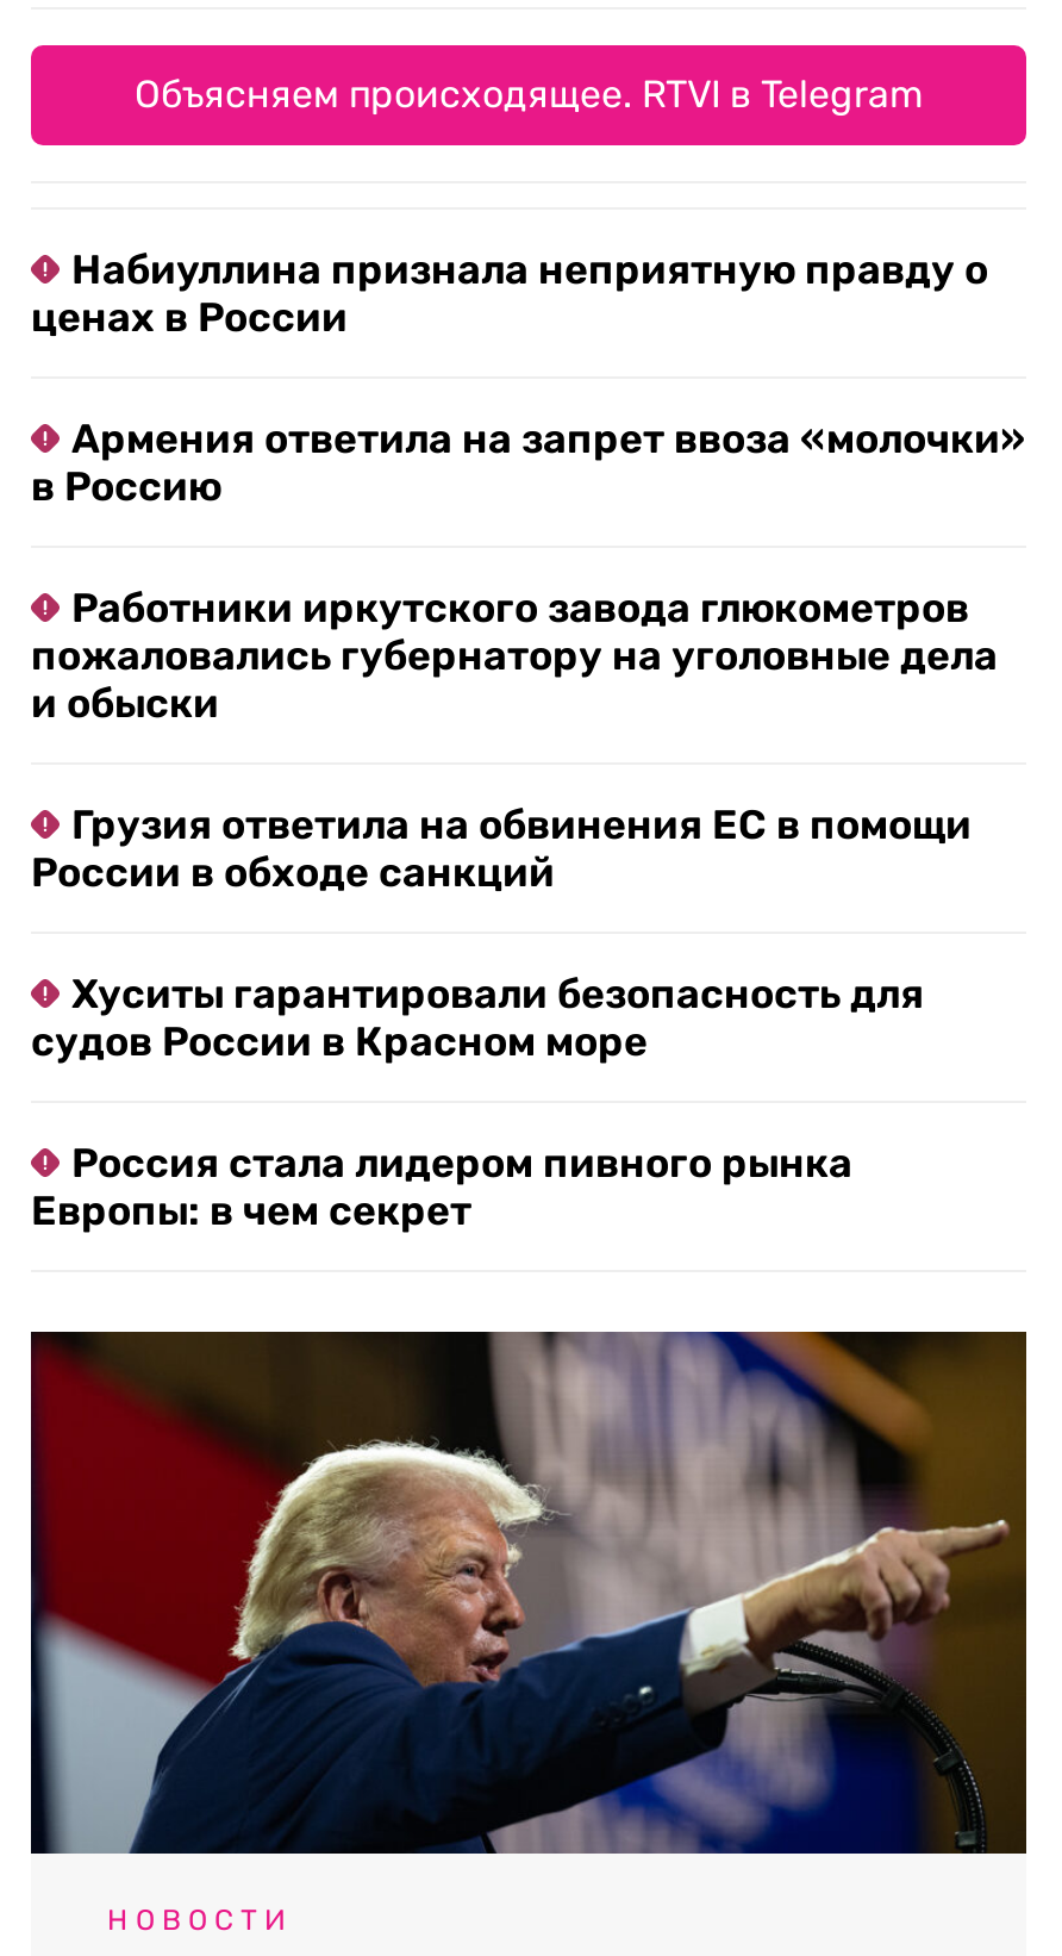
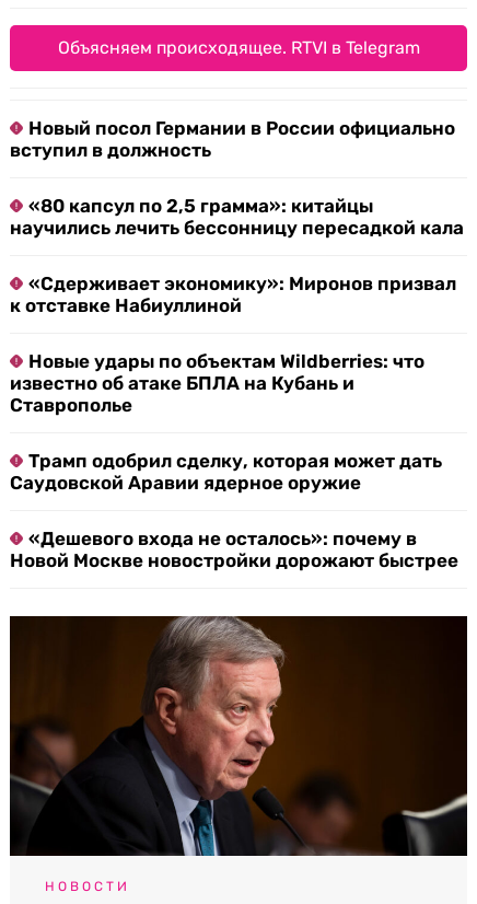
[31,246,988,341] Набиуллина признала неприятную правду о | ценах в России -> [10,117,455,161] Новый посол Германии в России официально | вступил в должность
[31,415,1026,510] Армения ответила на запрет ввоза «молочки» | в Россию -> [10,195,464,239] «80 капсул по 2,5 грамма»: китайцы | научились лечить бессонницу пересадкой кала
[31,584,998,727] Работники иркутского завода глюкометров | пожаловались губернатору на уголовные дела | и обыски -> [10,273,456,316] «Сдерживает экономику»: Миронов призвал | к отставке Набиуллиной
[31,801,972,896] Грузия ответила на обвинения ЕС в помощи | России в обходе санкций -> [10,350,424,416] Новые удары по объектам Wildberries: что | известно об атаке БПЛА на Кубань и | Ставрополье
[31,970,924,1065] Хуситы гарантировали безопасность для | судов России в Красном море -> [10,450,442,494] Трамп одобрил сделку, которая может дать | Саудовской Аравии ядерное оружие
[31,1139,852,1234] Россия стала лидером пивного рынка | Европы: в чем секрет -> [10,528,458,571] «Дешевого входа не осталось»: почему в | Новой Москве новостройки дорожают быстрее
[31,1329,1026,1856] [image] -> [10,615,467,857] [image]

